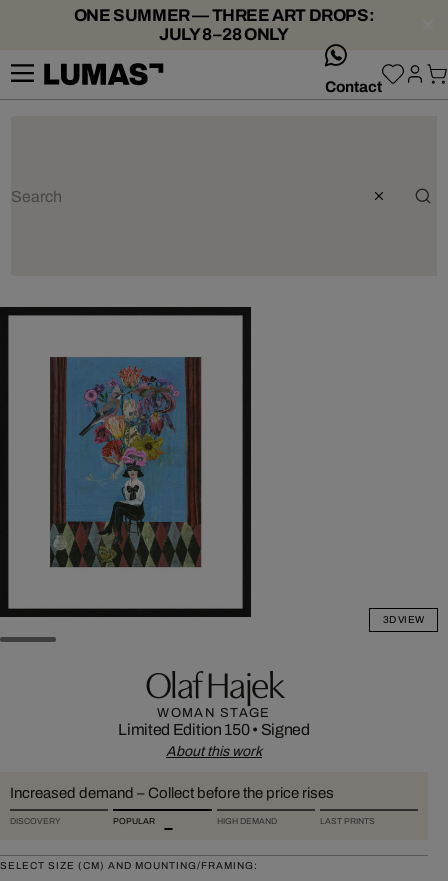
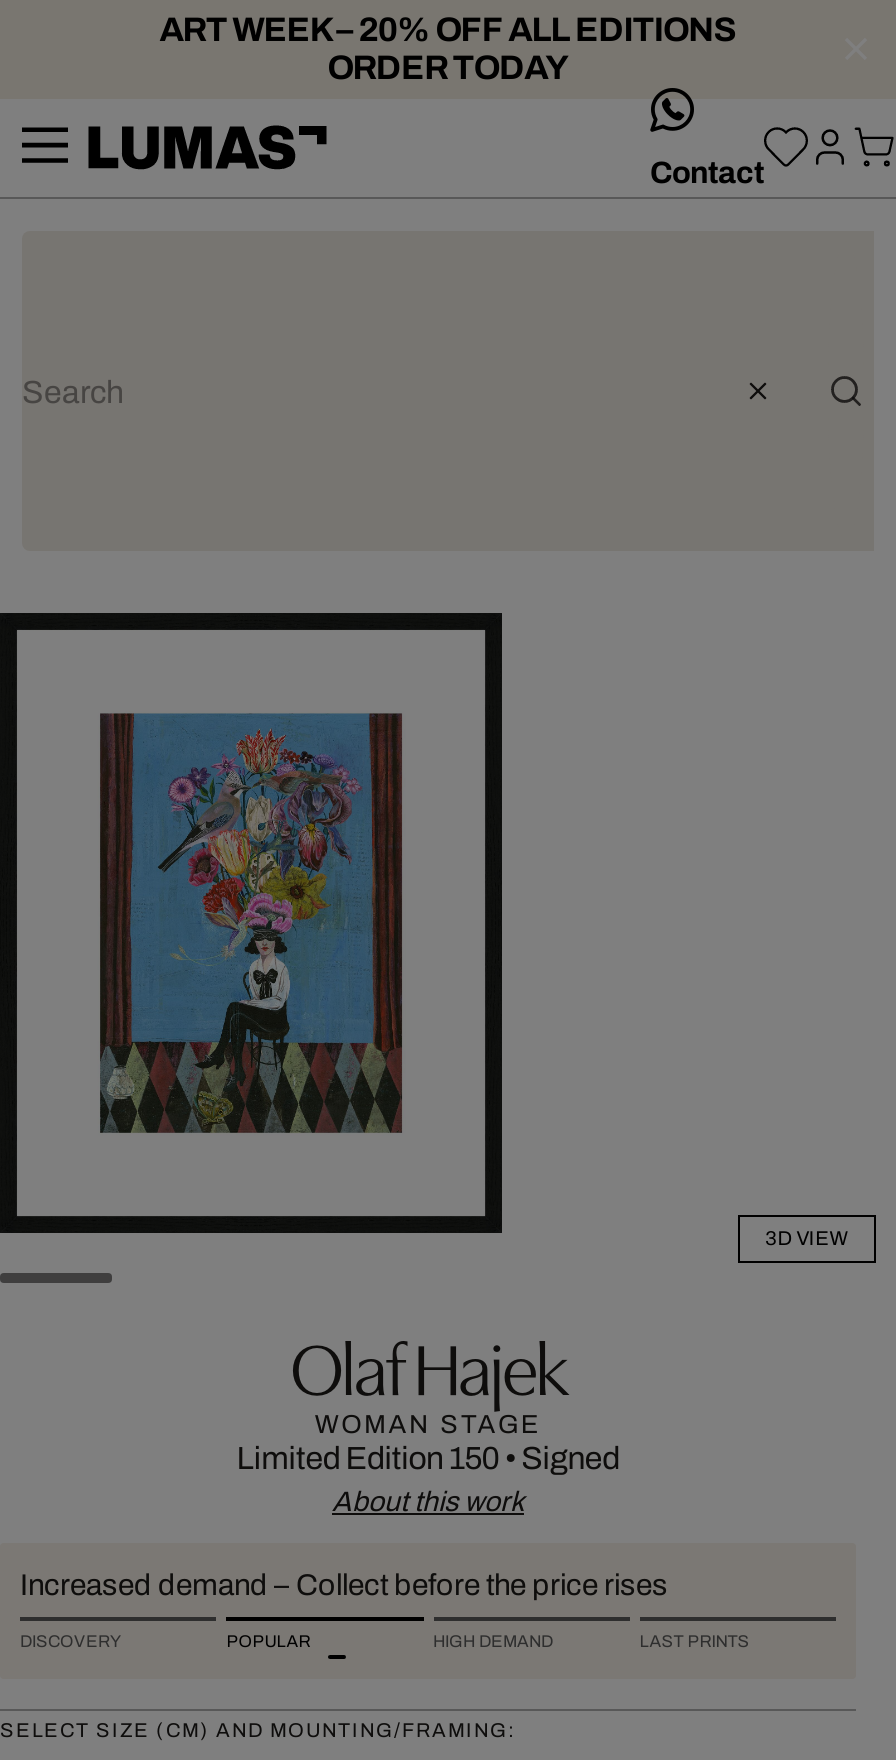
[74,6,374,44] ONE SUMMER — THREE ART DROPS: | JULY 8–28 ONLY -> [159,11,737,87] ART WEEK – 20% OFF ALL EDITIONS | ORDER TODAY

